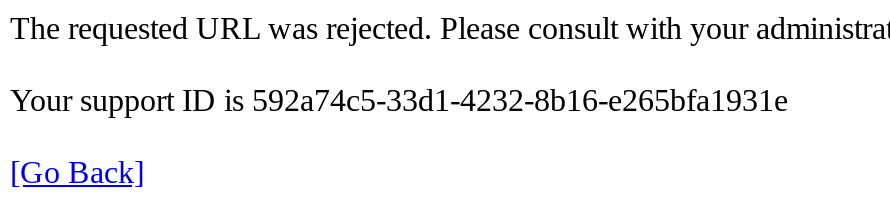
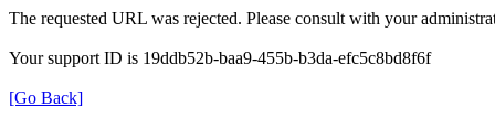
[10,83,788,117] Your support ID is 592a74c5-33d1-4232-8b16-e265bfa1931e -> [9,49,431,67] Your support ID is 19ddb52b-baa9-455b-b3da-efc5c8bd8f6f

